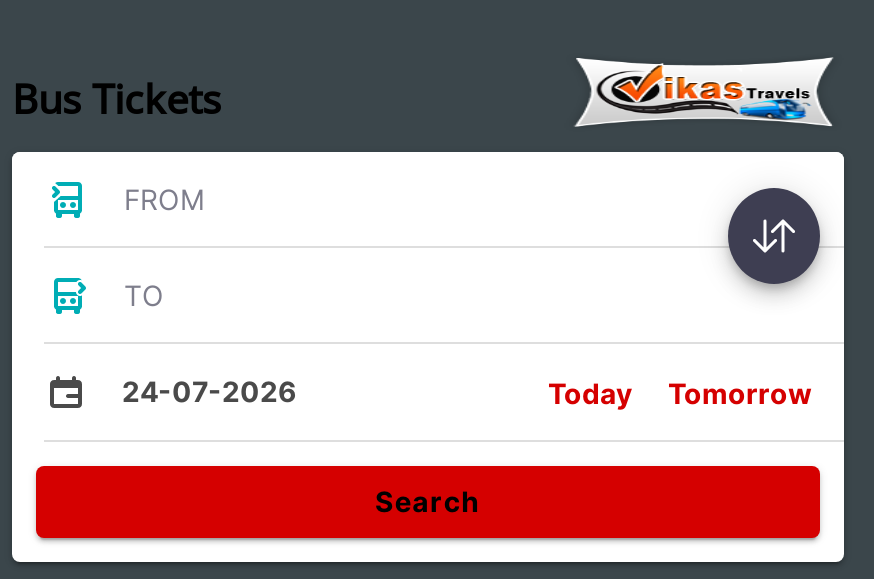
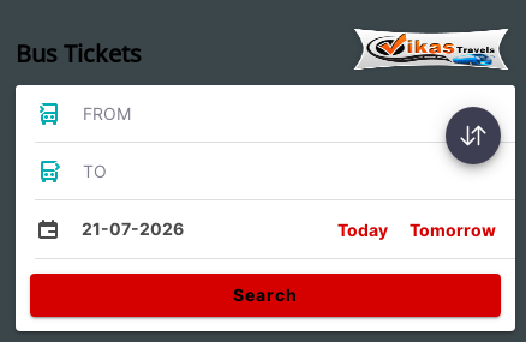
[122,374,296,408] 24-07-2026 -> [82,218,184,239] 21-07-2026

